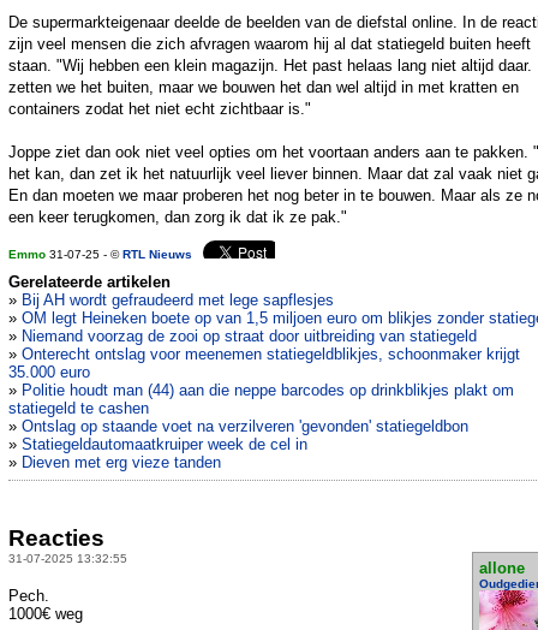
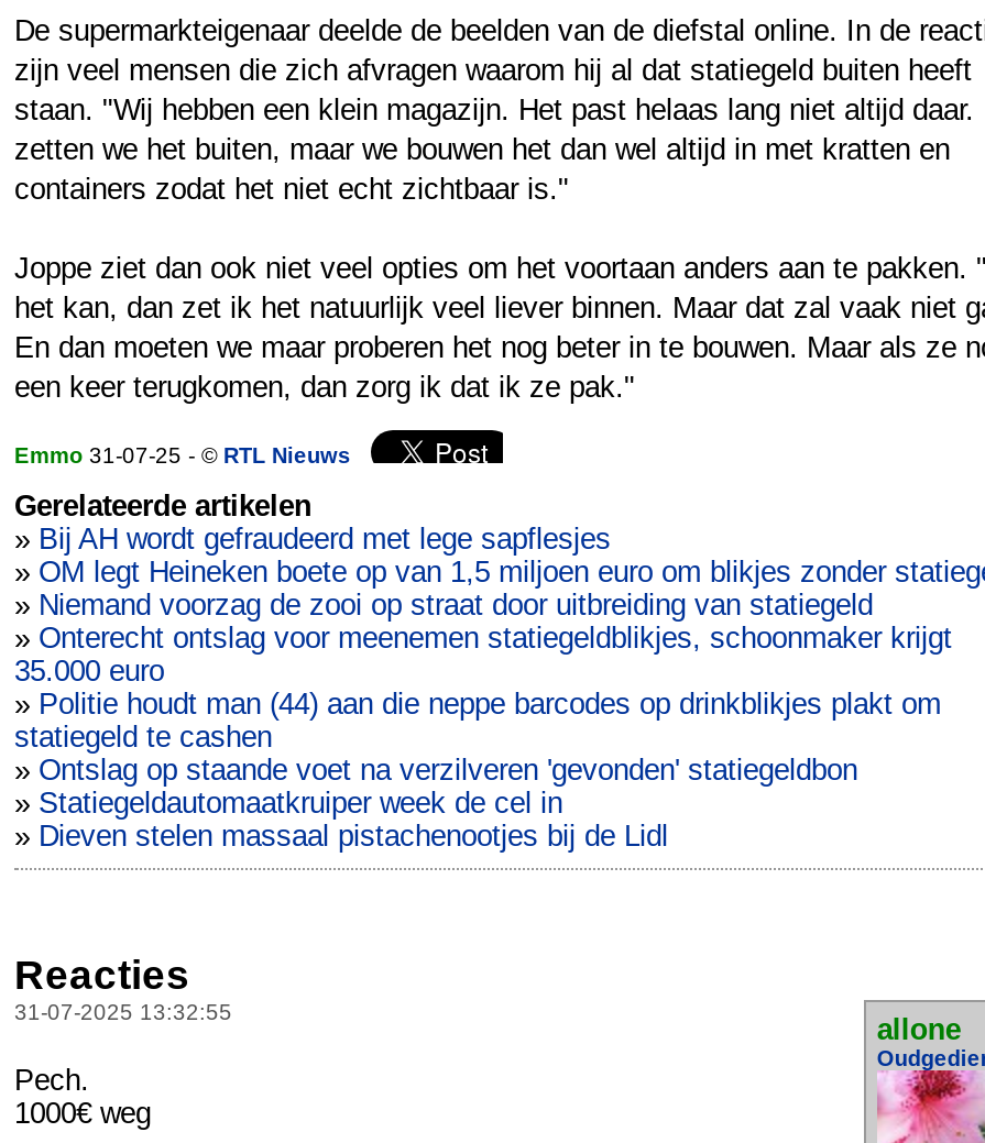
[8,454,221,472] » Dieven met erg vieze tanden -> [14,820,668,853] » Dieven stelen massaal pistachenootjes bij de Lidl

